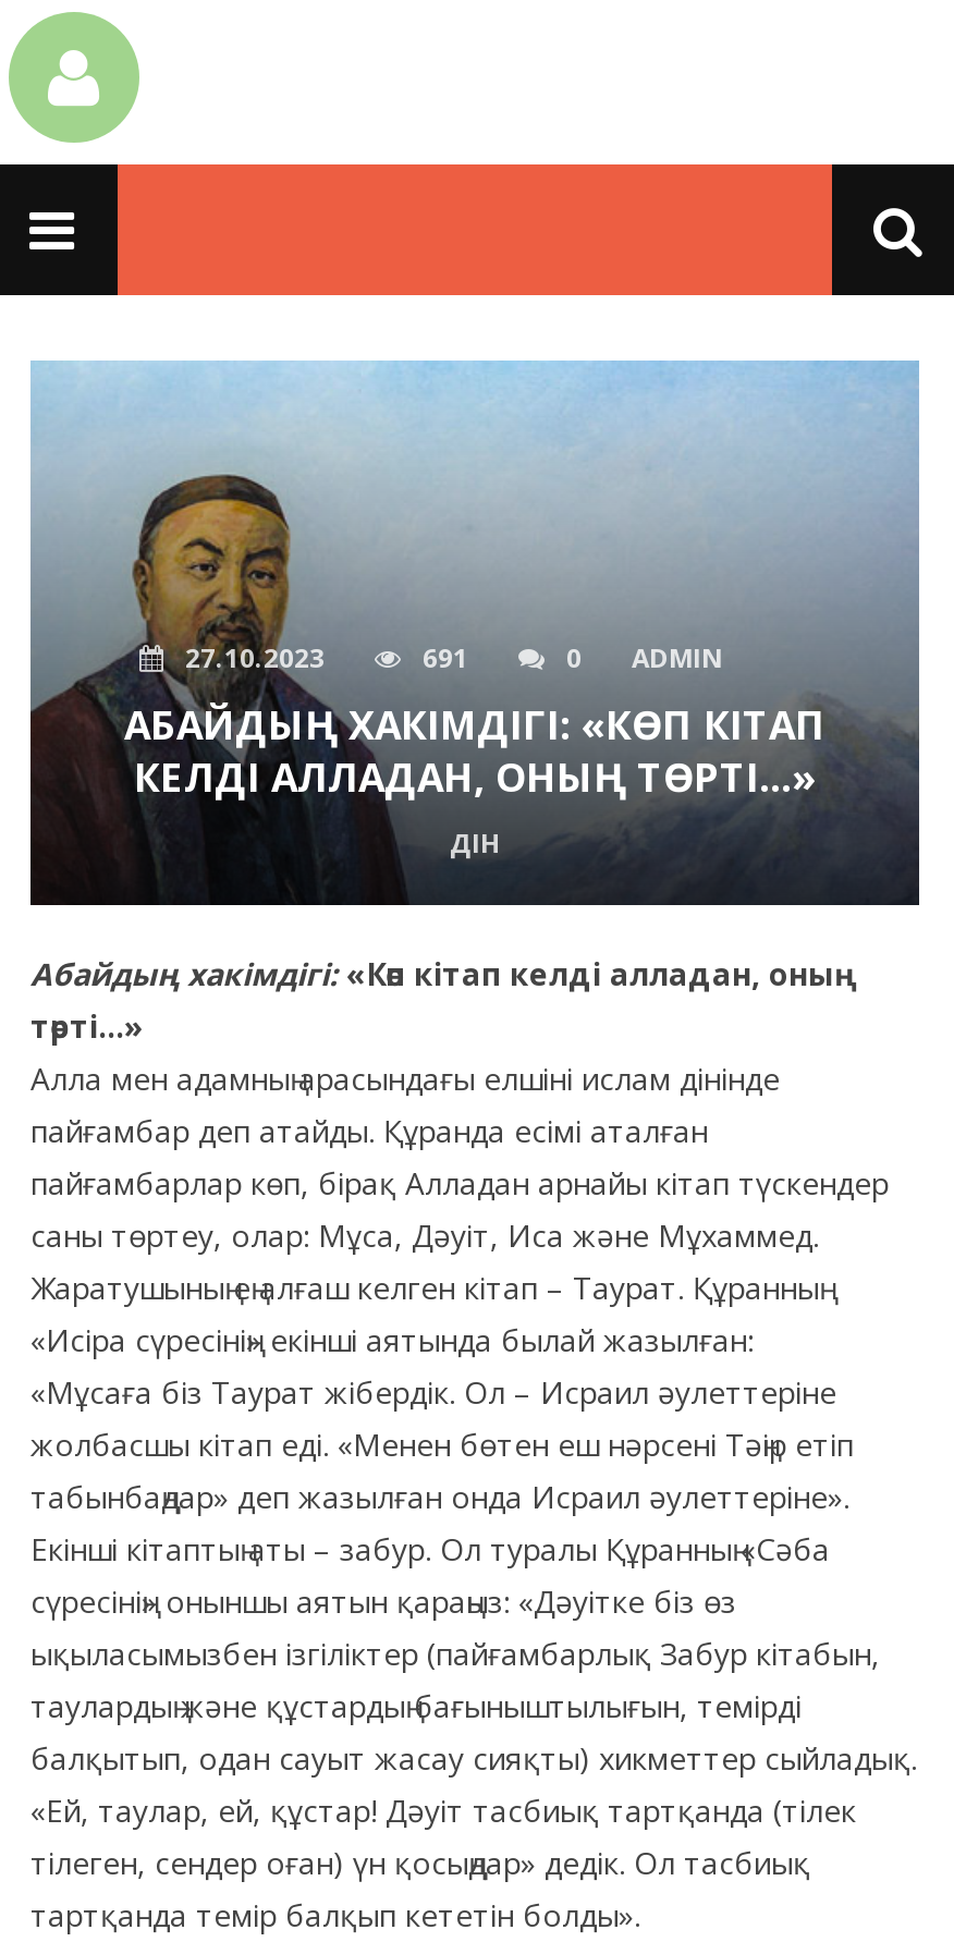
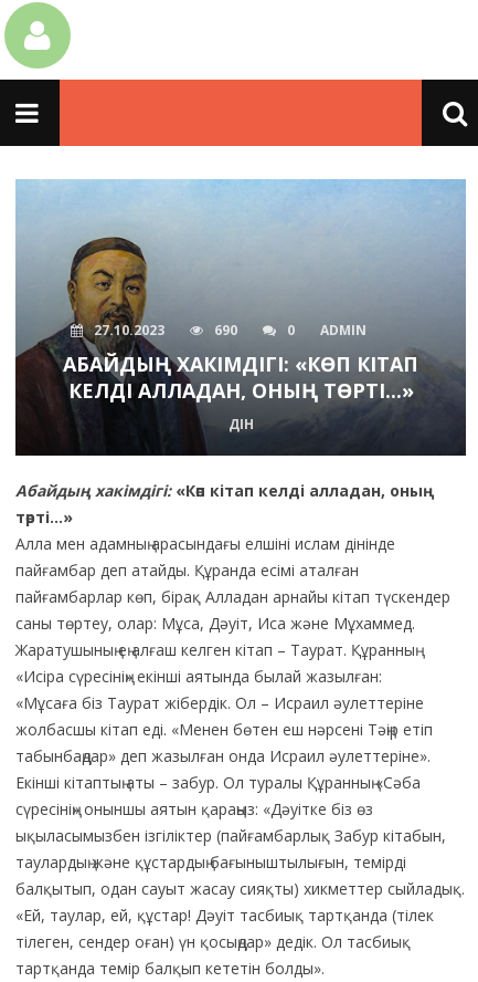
[423,639,468,676] 691 -> [214,321,237,339] 690

